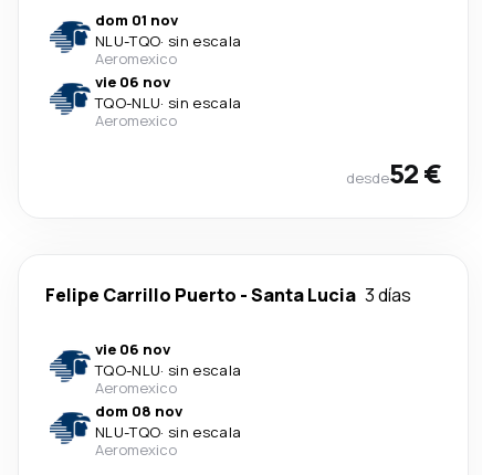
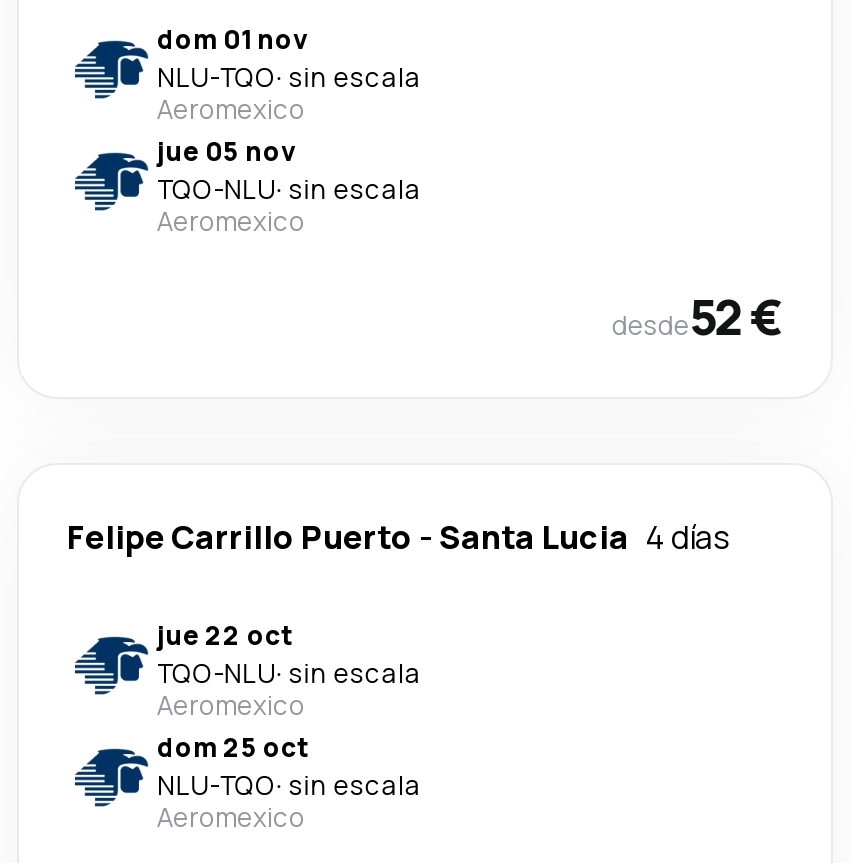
[95,72,170,92] vie 06 nov -> [157,133,295,169] jue 05 nov
[45,283,411,307] Felipe Carrillo Puerto - Santa Lucia 3 días -> [67,515,731,559] Felipe Carrillo Puerto - Santa Lucia 4 días
[95,339,170,359] vie 06 nov -> [157,617,293,653] jue 22 oct
[95,401,182,421] dom 08 nov -> [157,729,309,765] dom 25 oct

